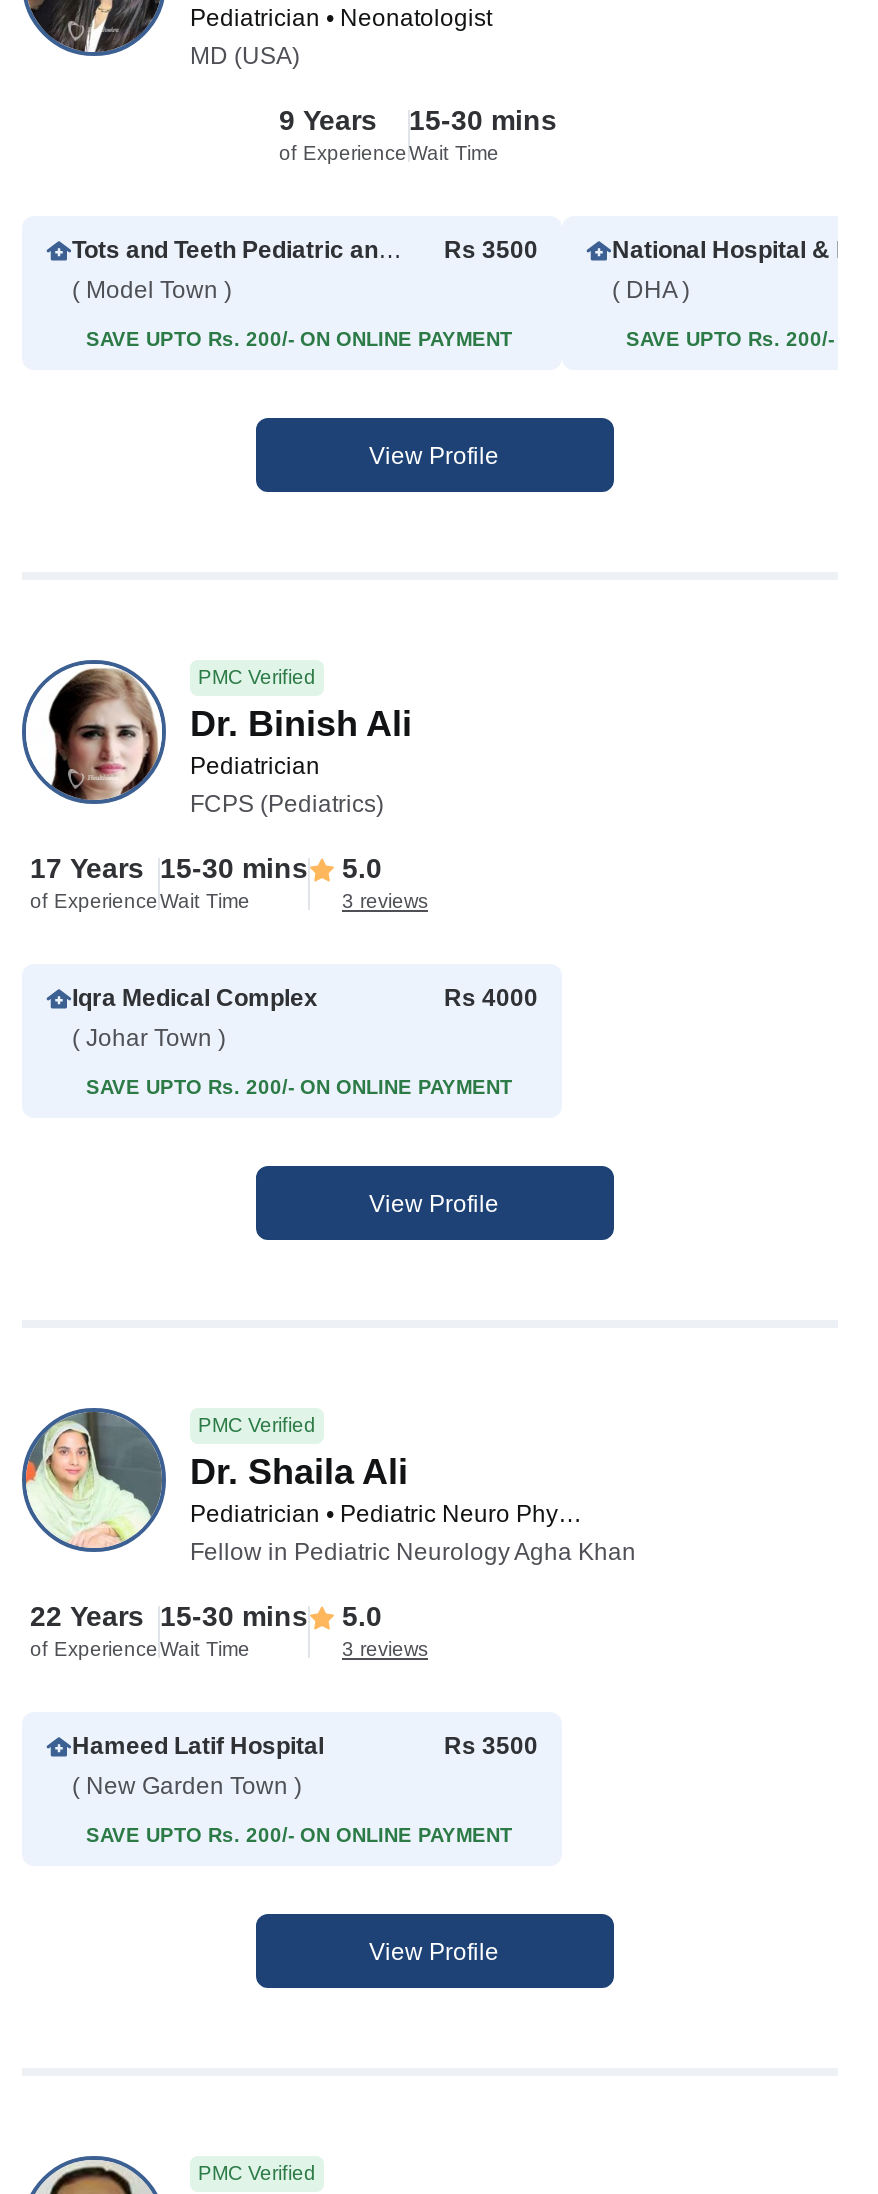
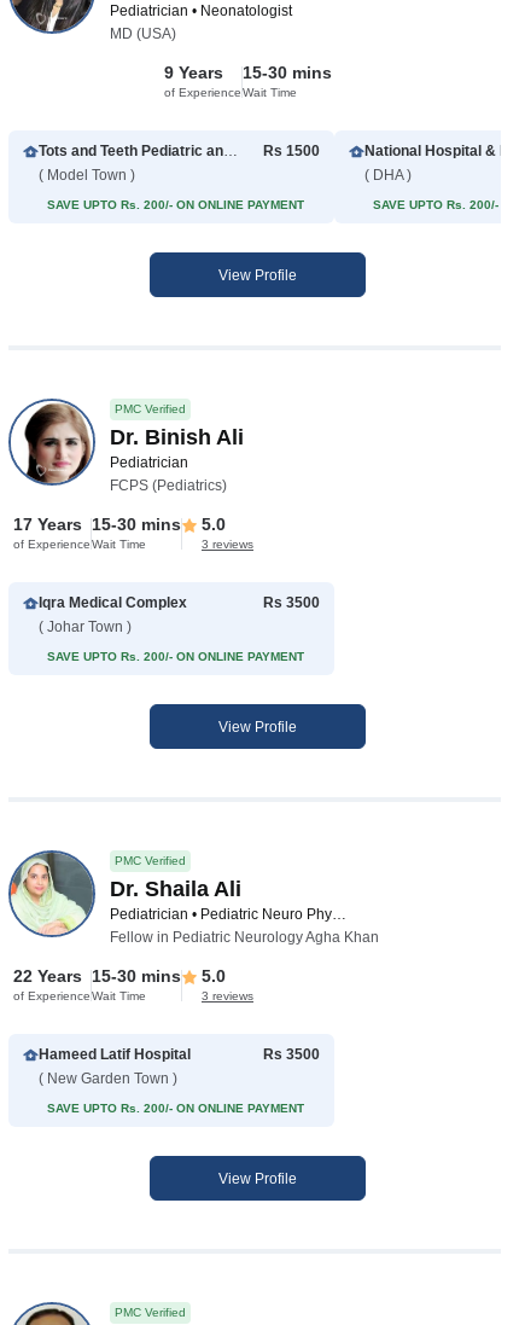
[444,236,538,264] Rs 3500 -> [263,143,320,160] Rs 1500
[444,984,538,1012] Rs 4000 -> [263,594,320,611] Rs 3500

